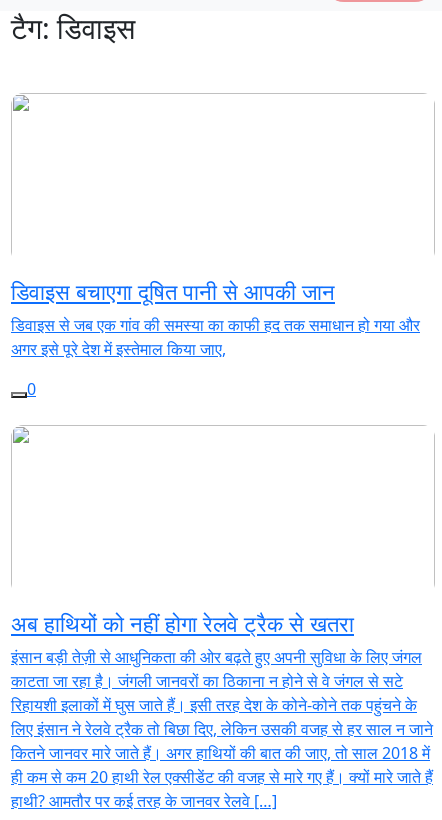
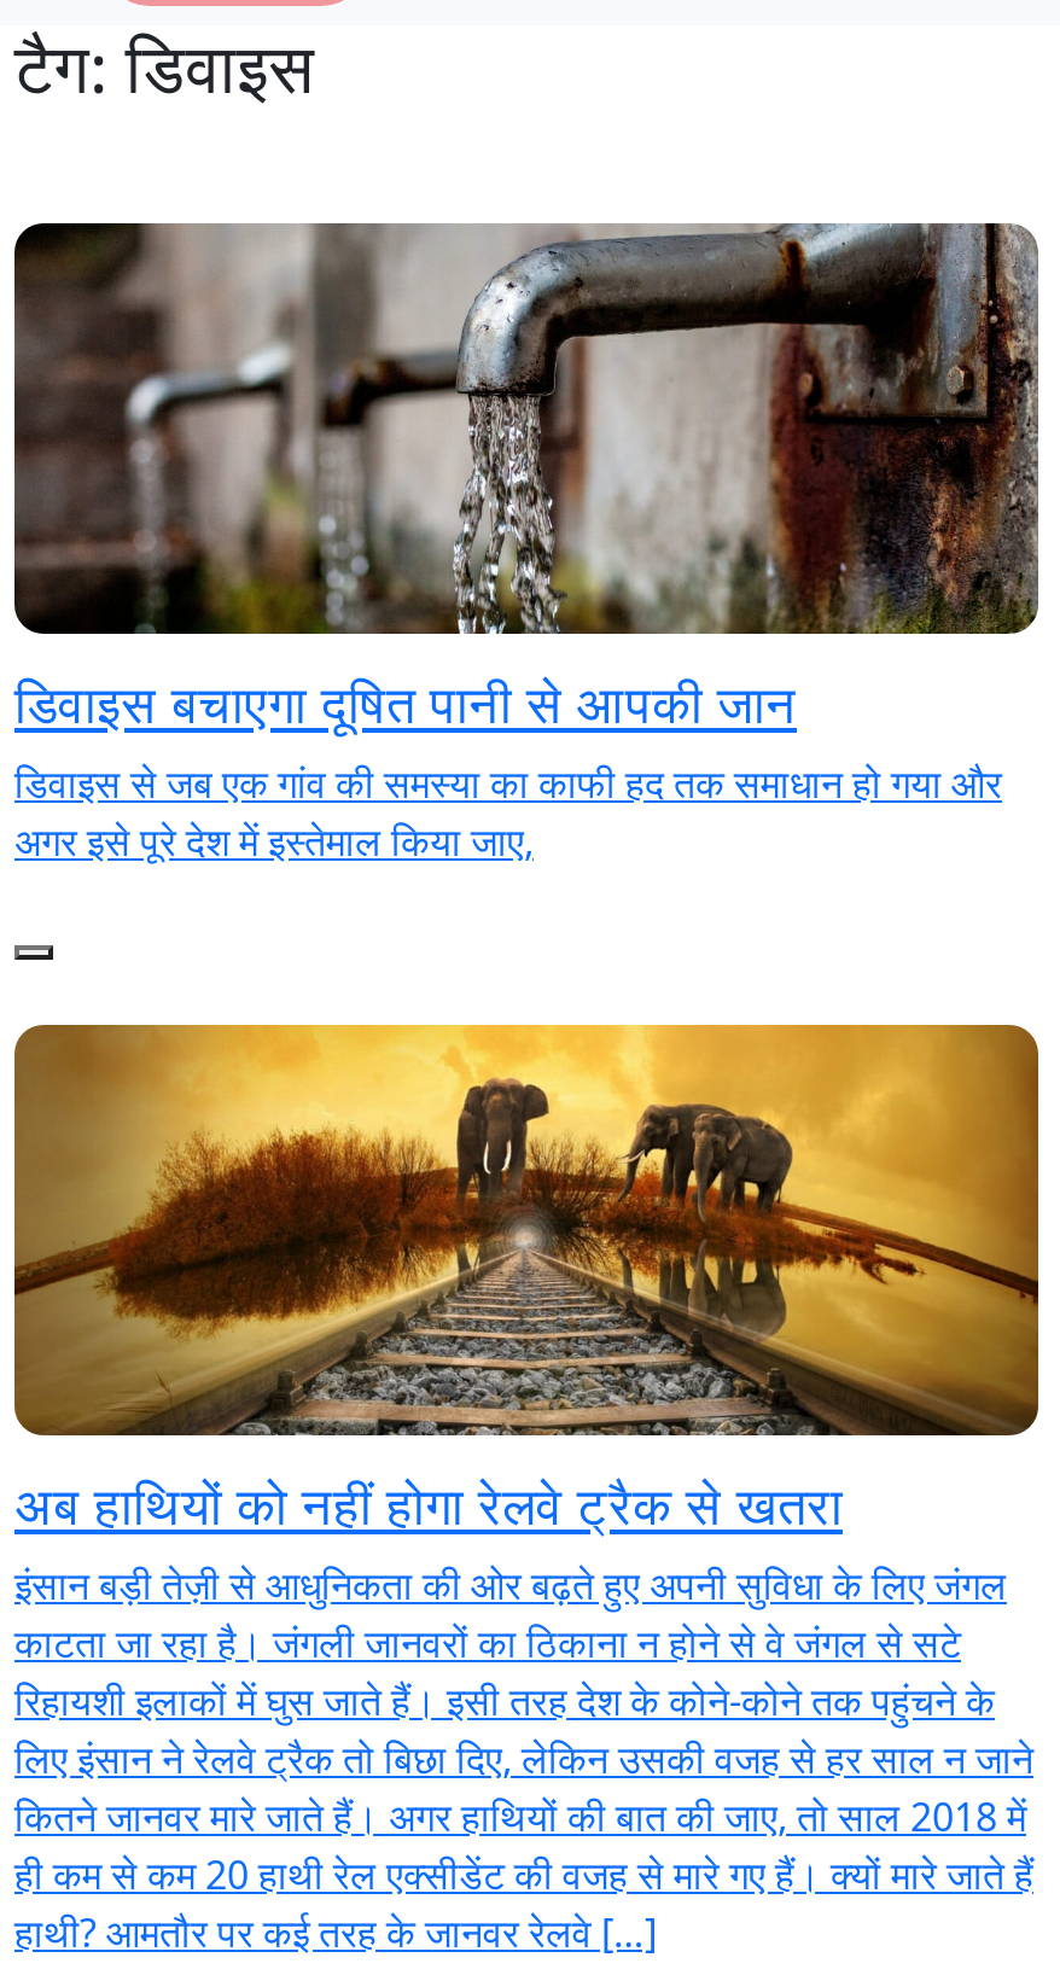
none -> [12,220,1038,637] [image]
none -> [12,1024,1041,1439] [image]
[27,378,36,400] 0 -> none

